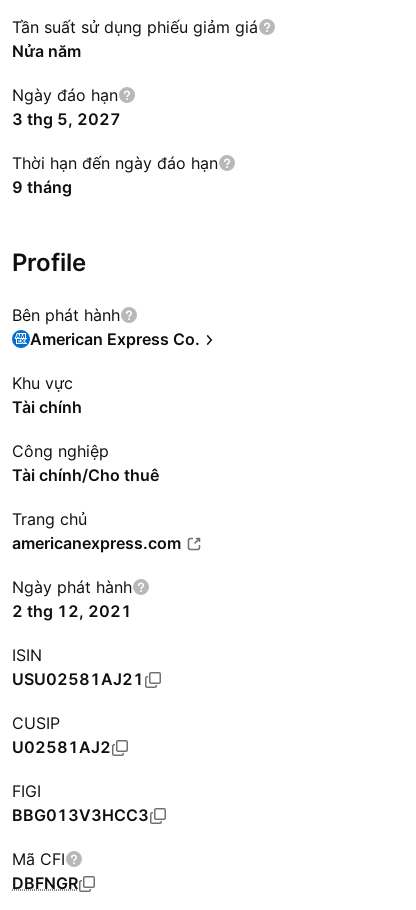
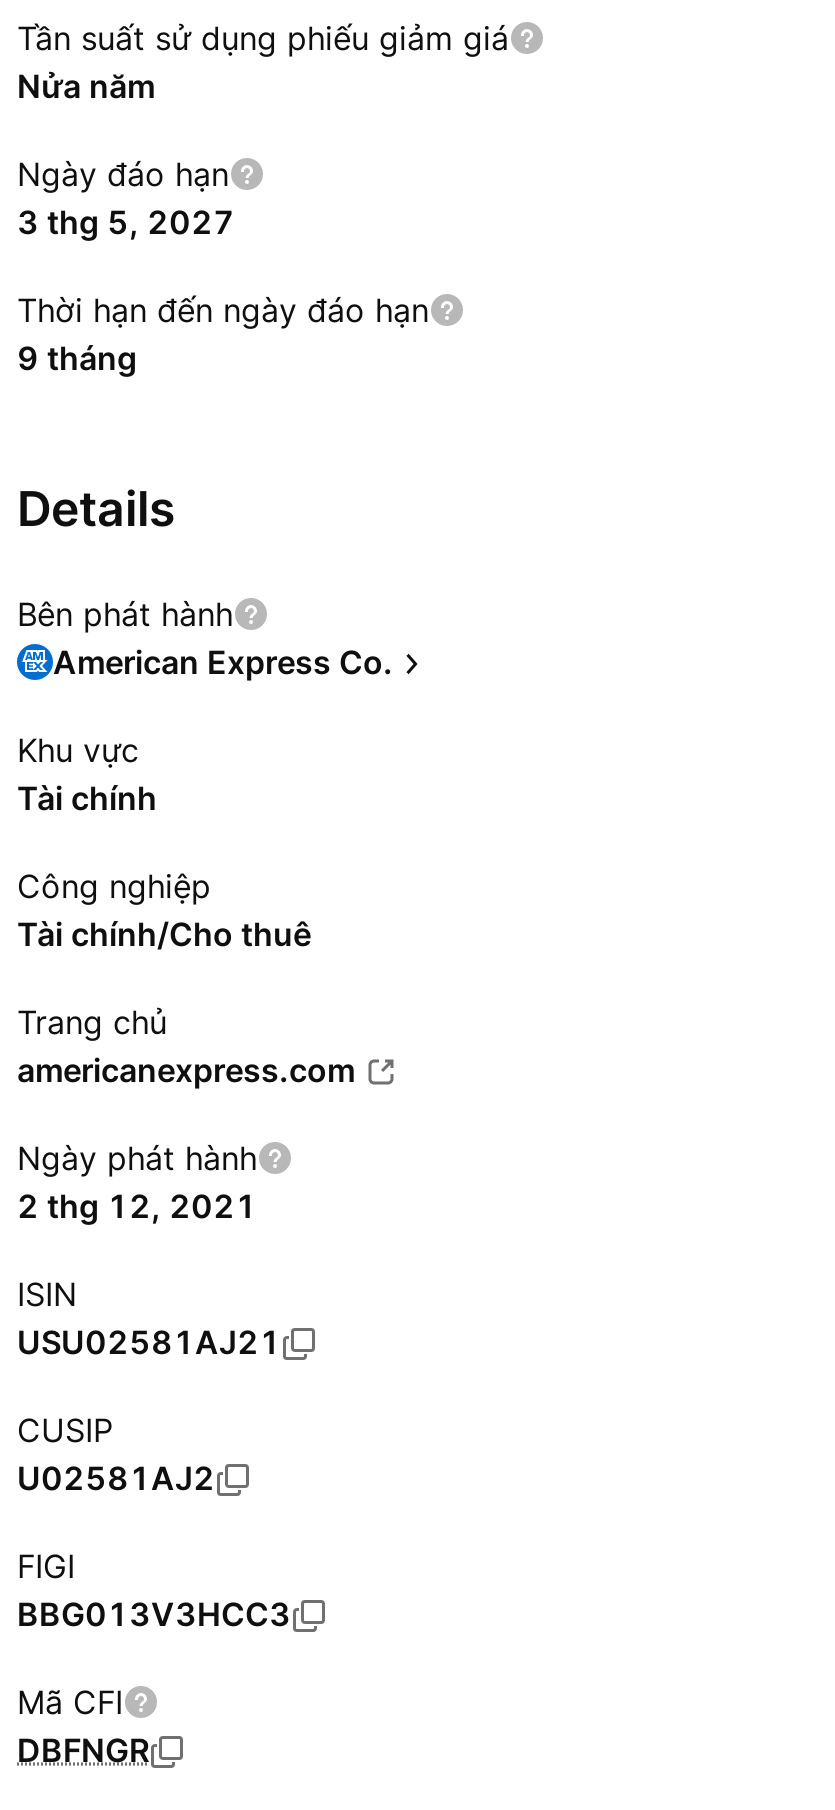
[12,248,86,277] Profile -> [17,480,175,538] Details

